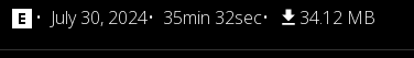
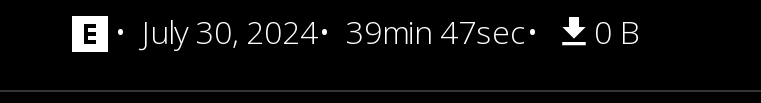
[163,5,375,30] 35min 32sec | 34.12 MB -> [346,10,642,54] 39min 47sec | 0 B

